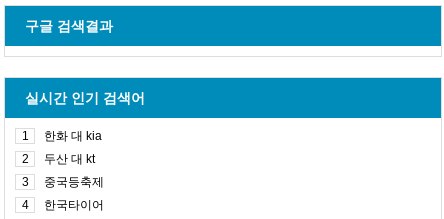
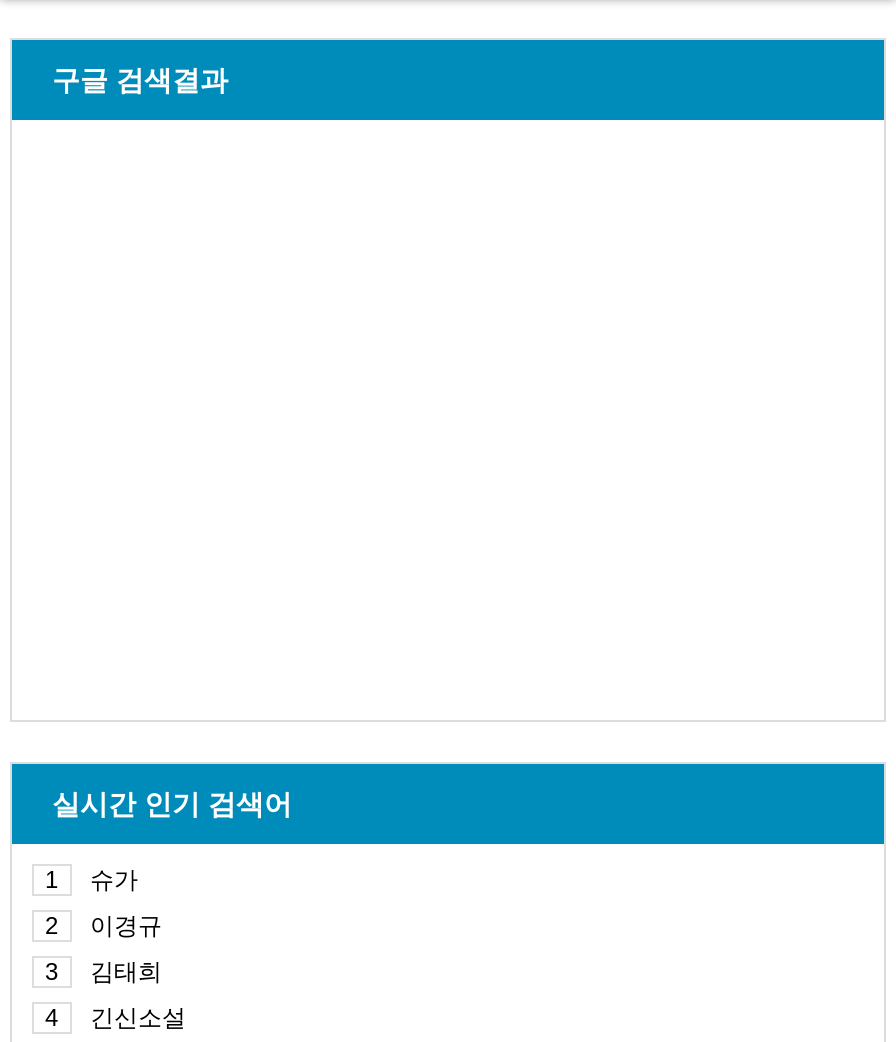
[44,129,102,143] 한화 대 kia -> [90,866,138,894] 슈가
[44,152,95,166] 두산 대 kt -> [90,912,162,940] 이경규
[44,175,104,189] 중국등축제 -> [90,958,162,986] 김태희
[44,198,104,212] 한국타이어 -> [90,1004,186,1032] 긴신소설

